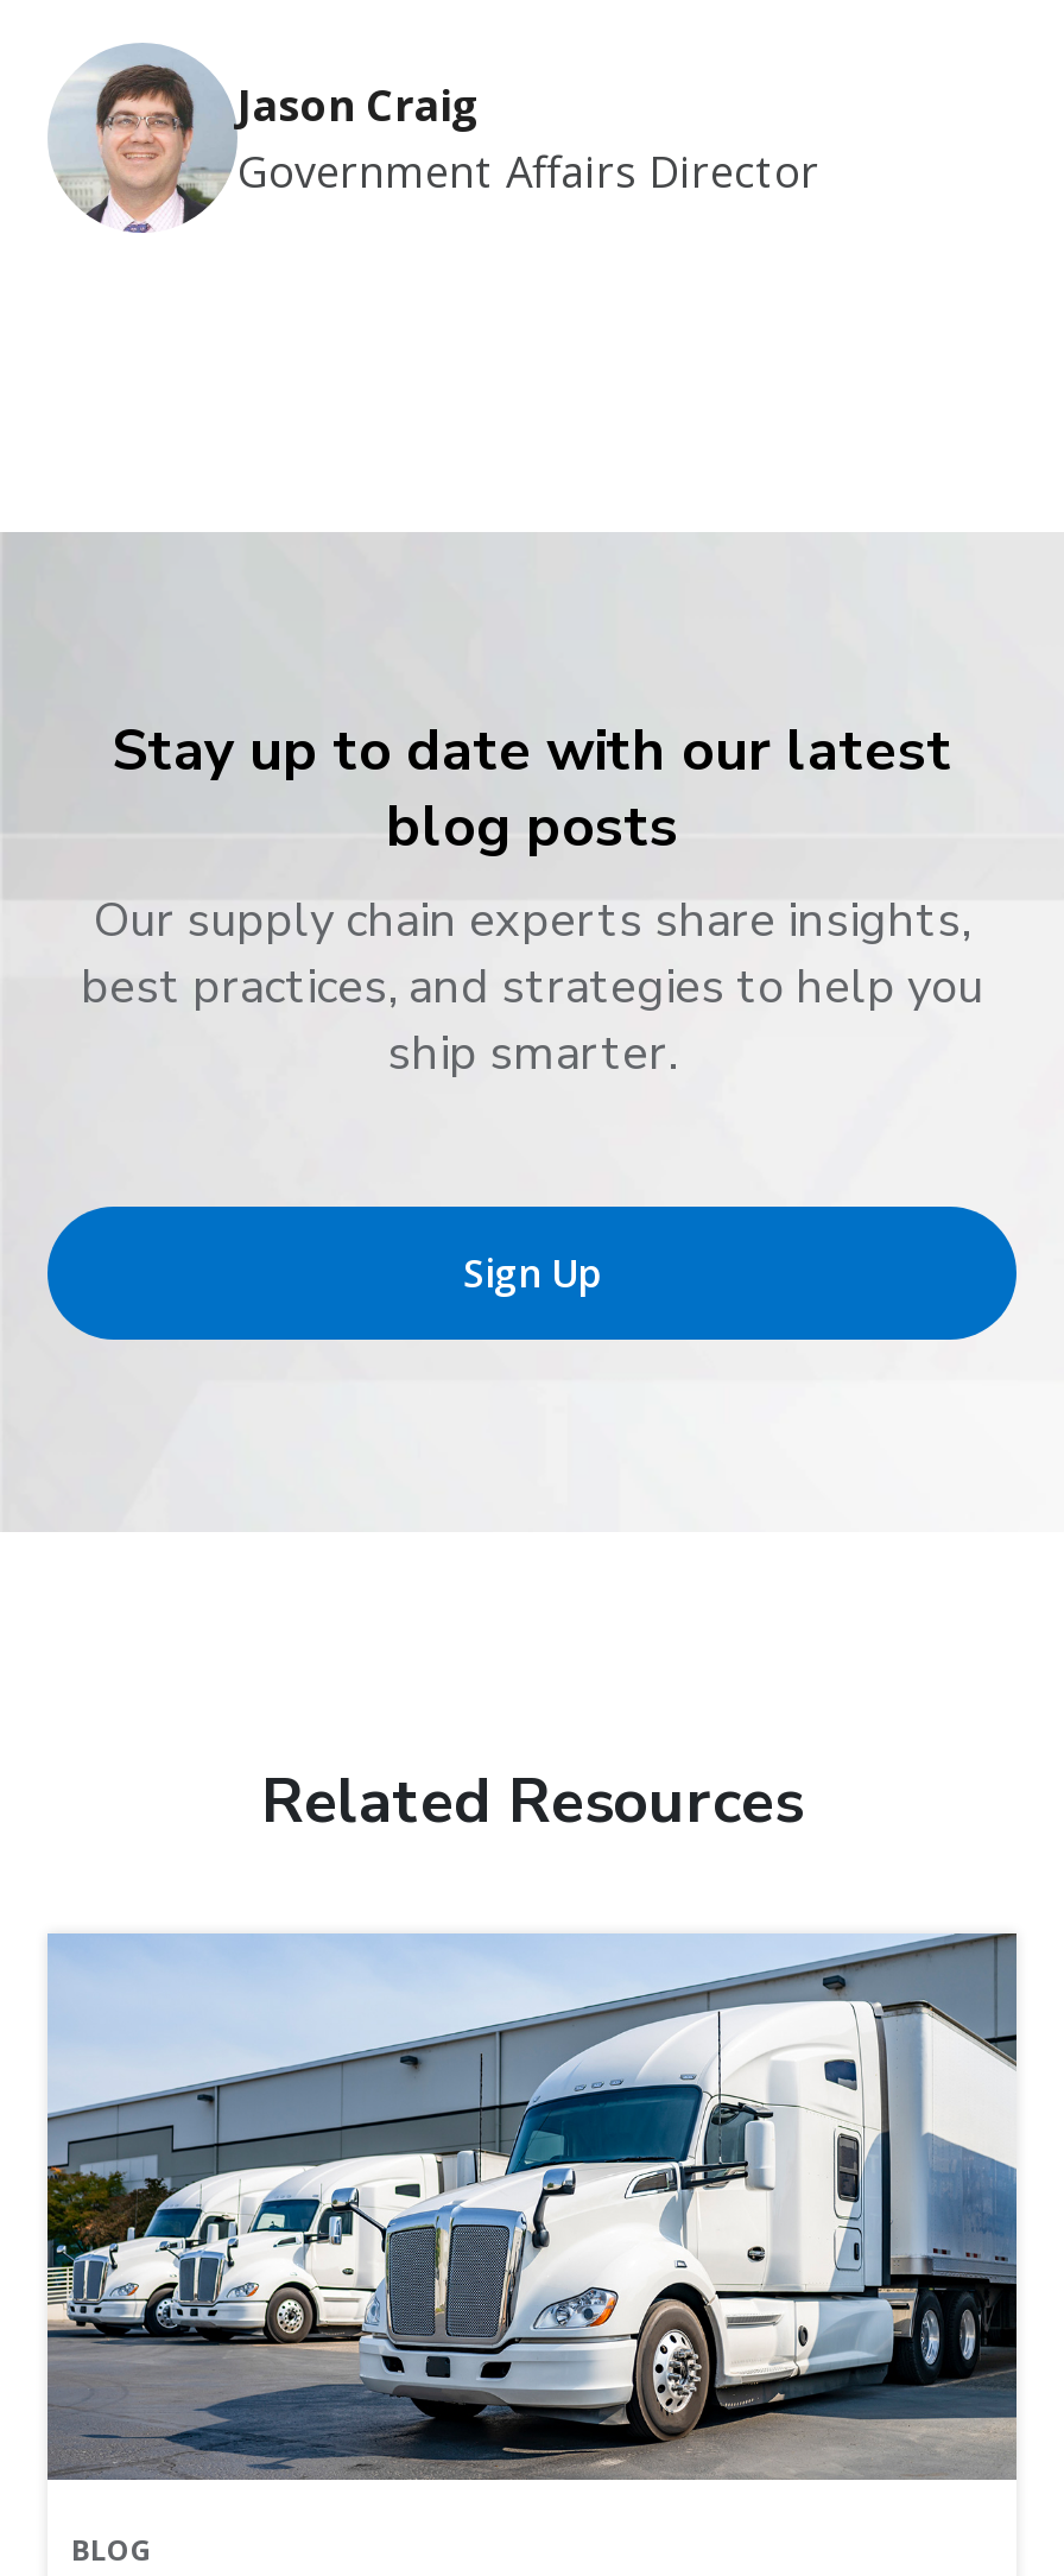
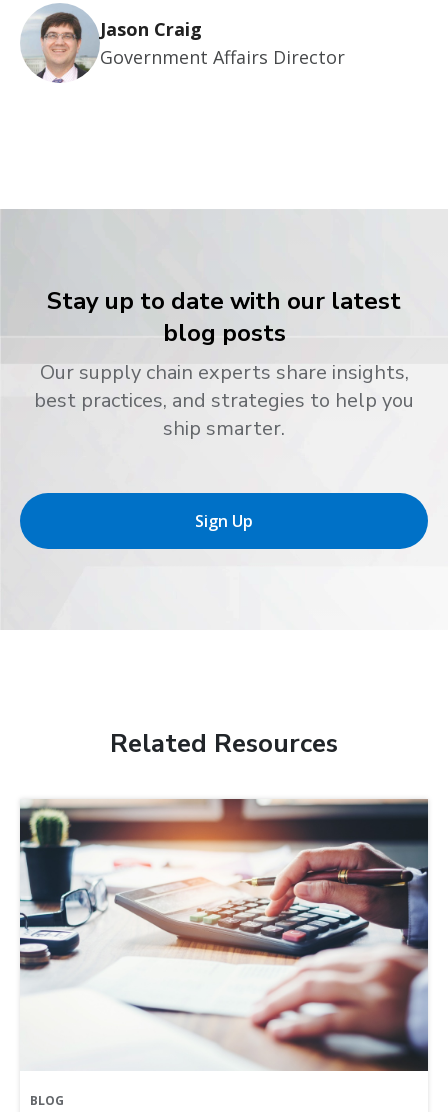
[45,1933,1019,2482] [image] -> [19,798,429,1071] [image]

